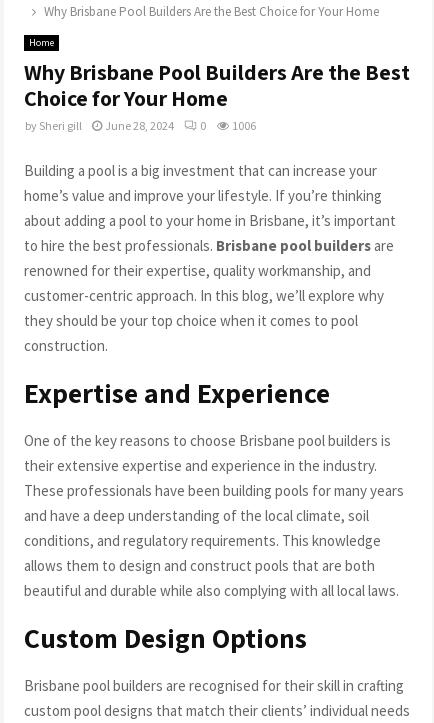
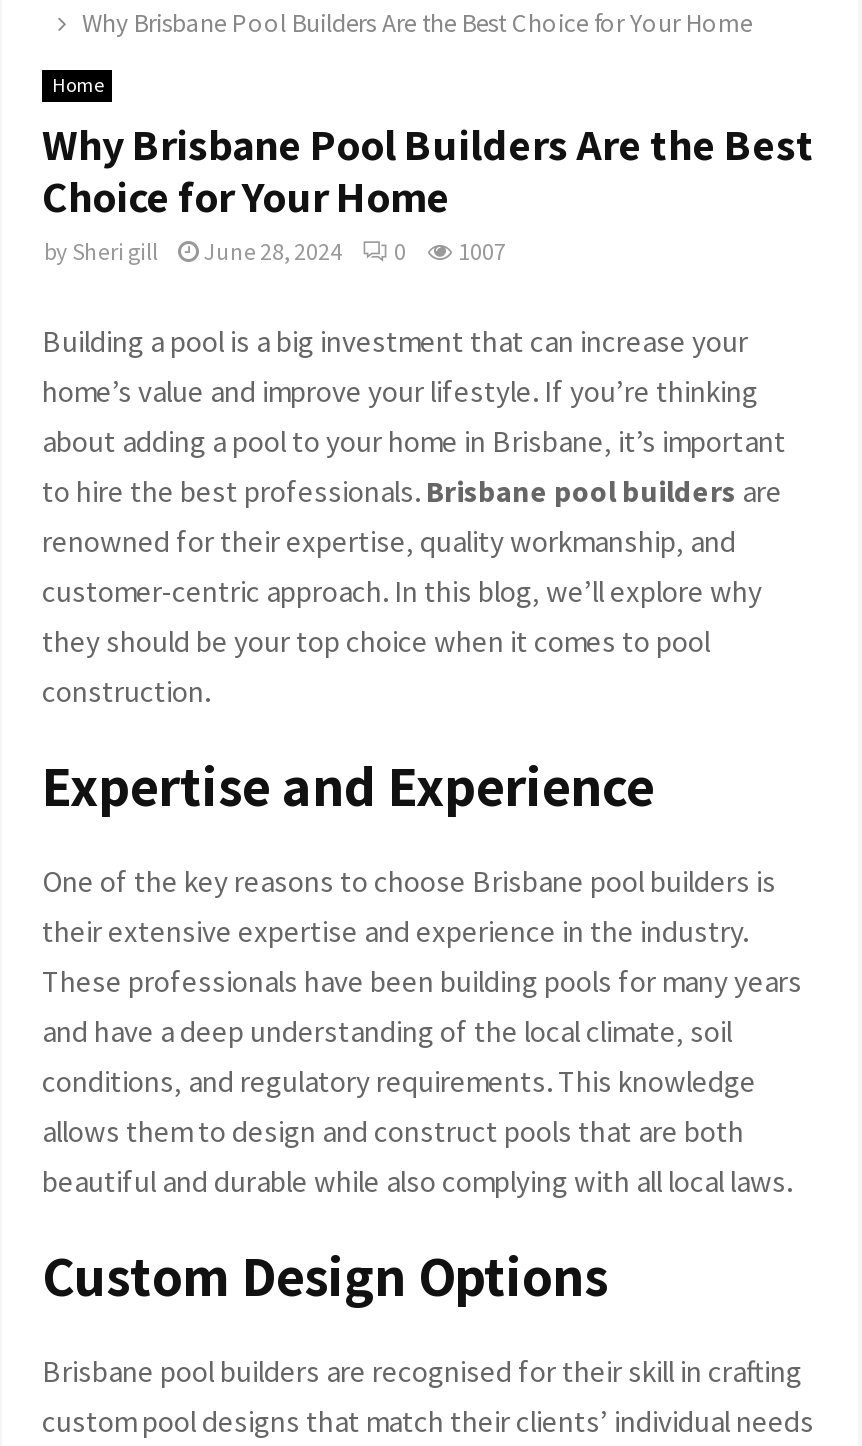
[25,118,256,133] by Sheri gill June 28, 2024 0 1006 -> [44,236,506,266] by Sheri gill June 28, 2024 0 1007

